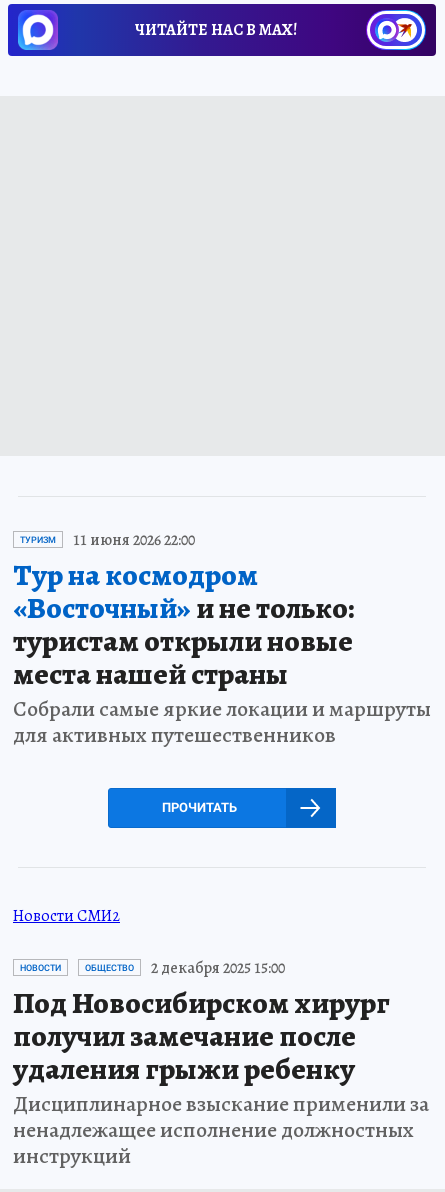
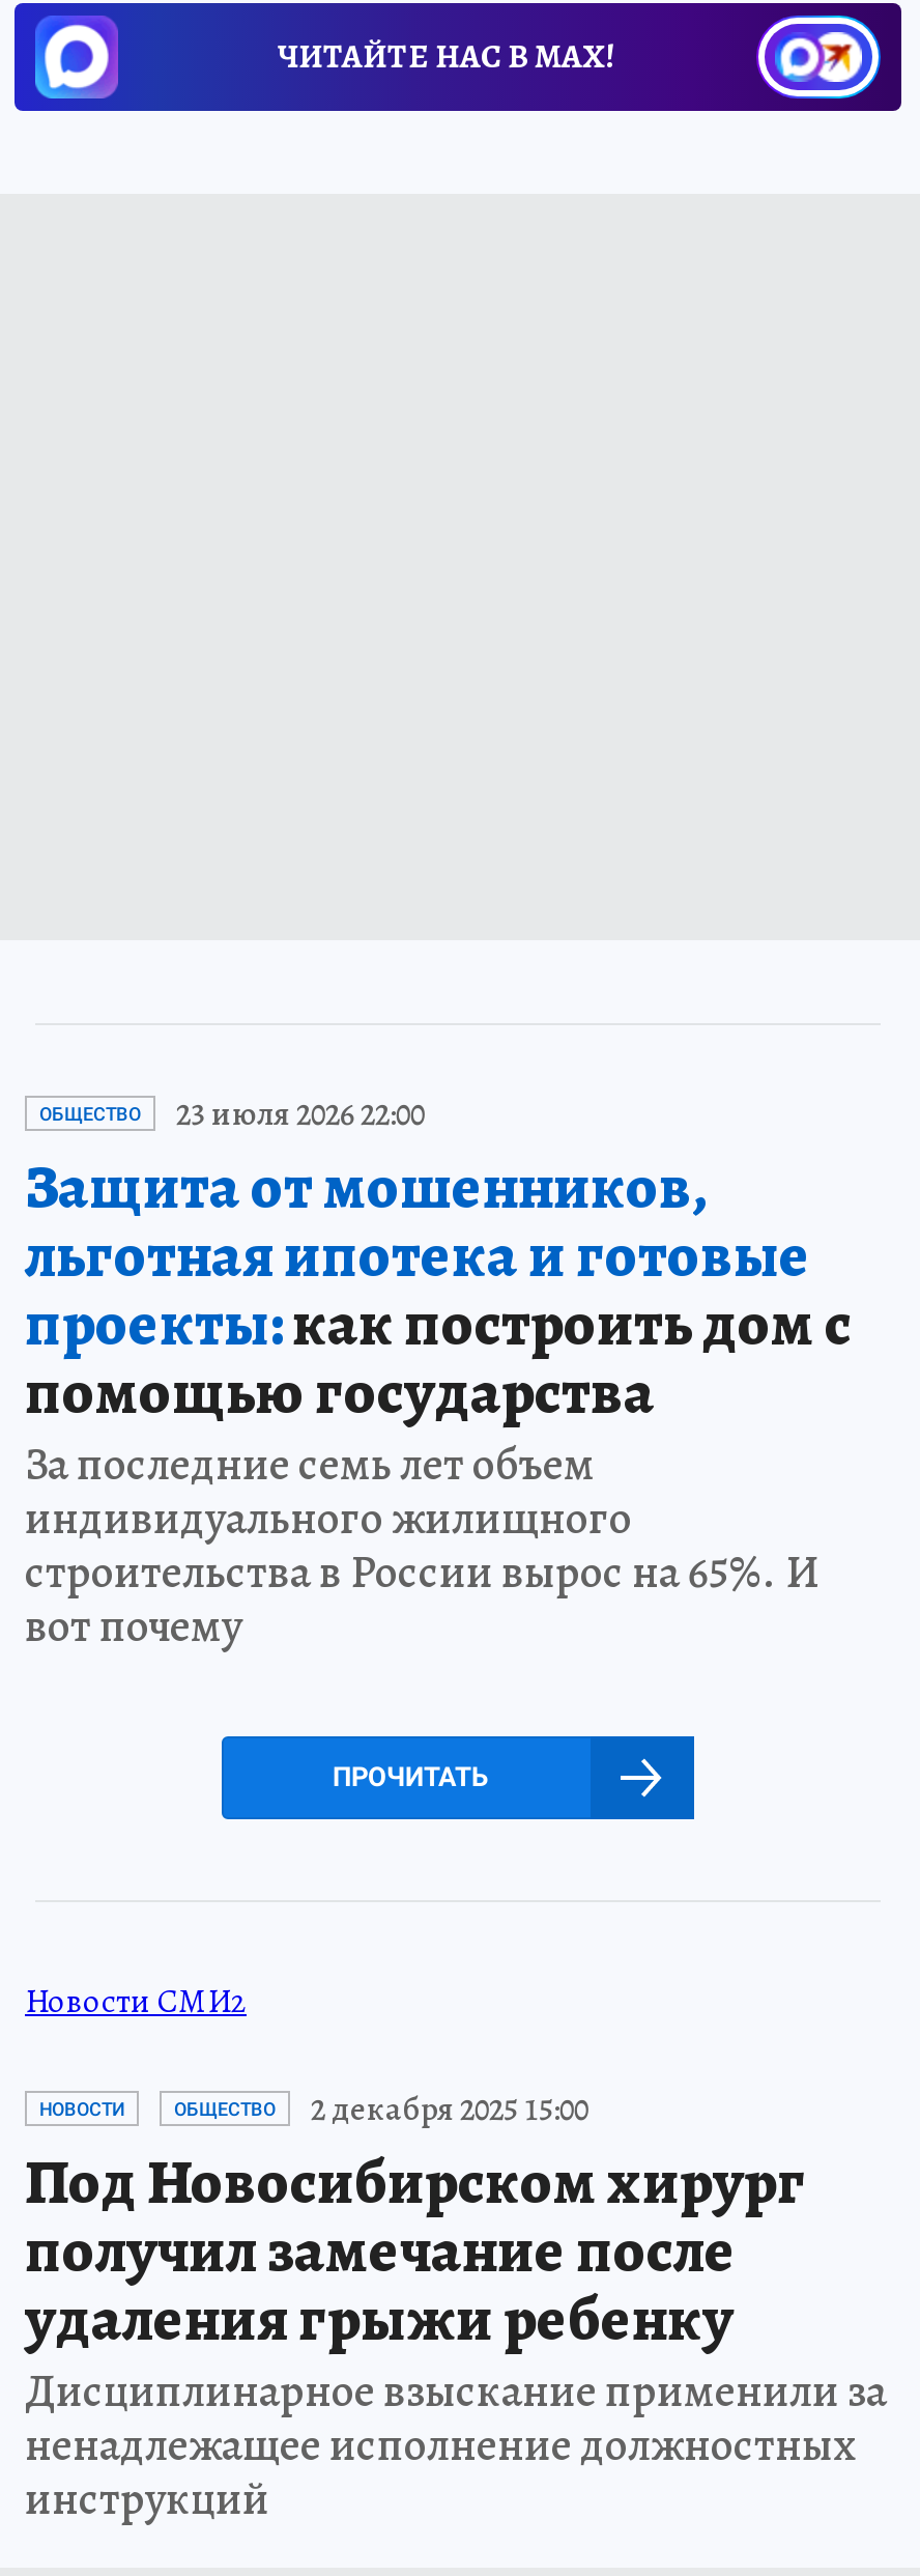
[13,529,431,750] ТУРИЗМ | 11 июня 2026 22:00 | Тур на космодром | «Восточный»и не только: | туристам открыли новые | места нашей страны | Собрали самые яркие локации и маршруты | для активных путешественников -> [25,1091,852,1657] ОБЩЕСТВО | 23 июля 2026 22:00 | Защита от мошенников, | льготная ипотека и готовые | проекты:как построить дом с | помощью государства | За последние семь лет объем | индивидуального жилищного | строительства в России вырос на 65%. И | вот почему

